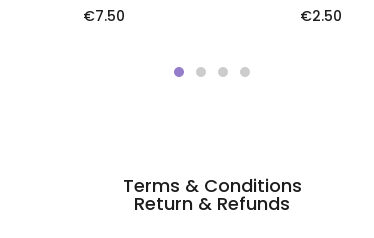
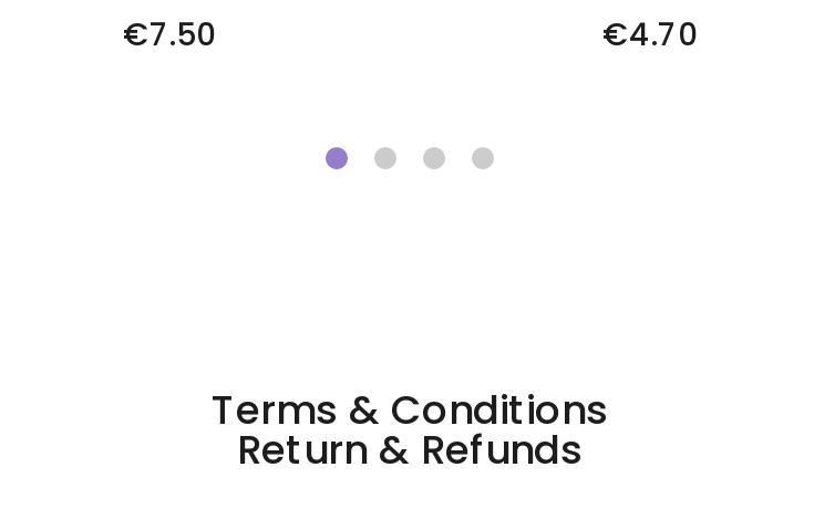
[299,6,341,26] €2.50 -> [602,13,698,57] €4.70

